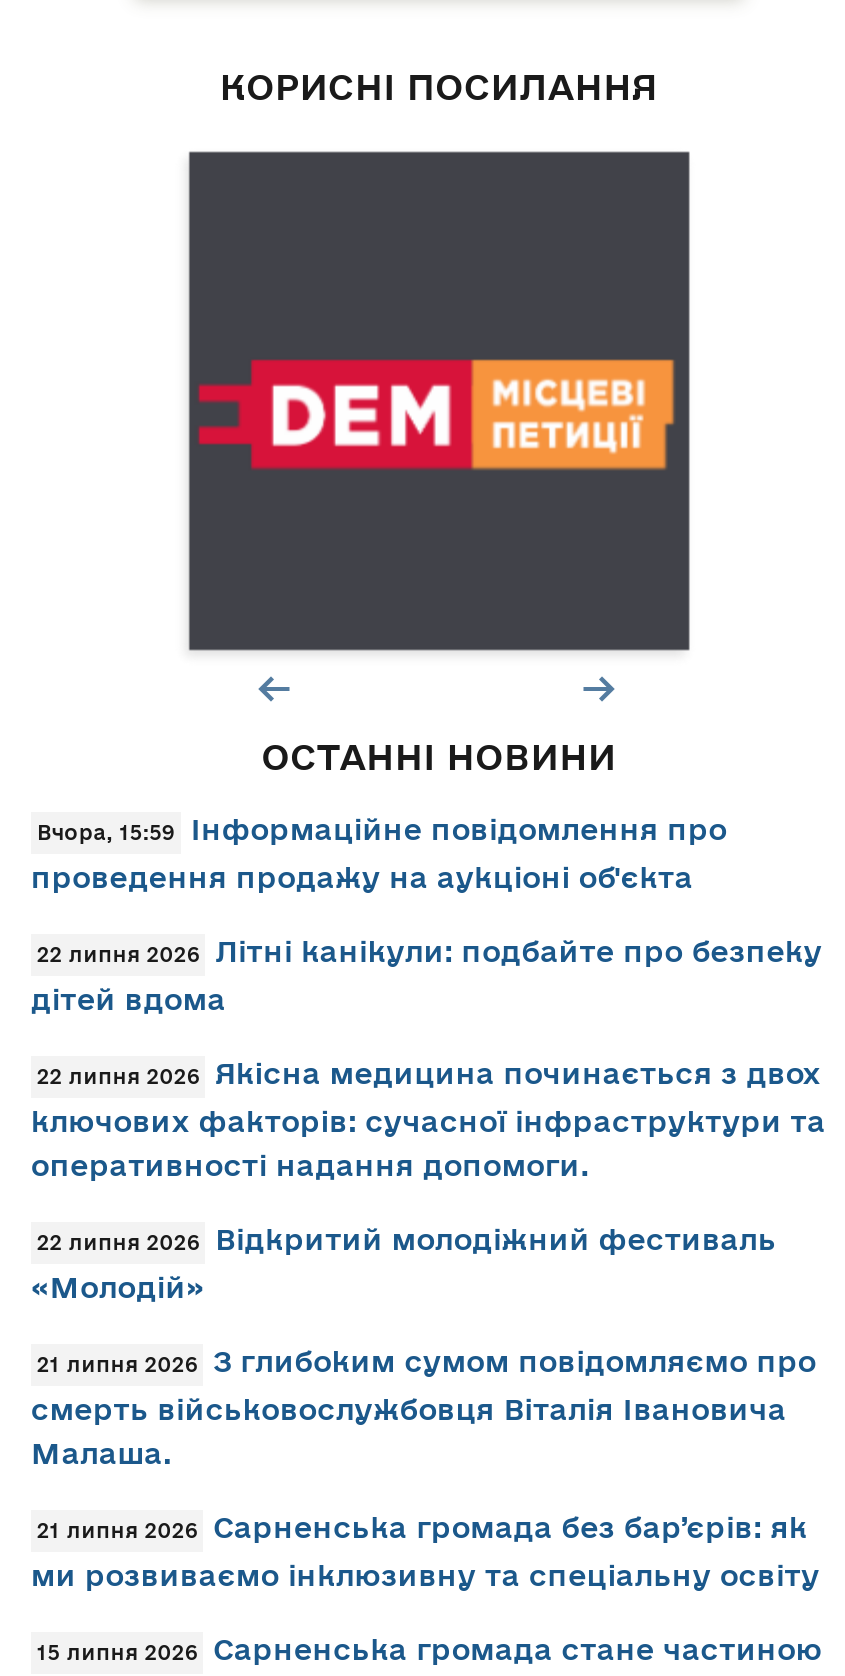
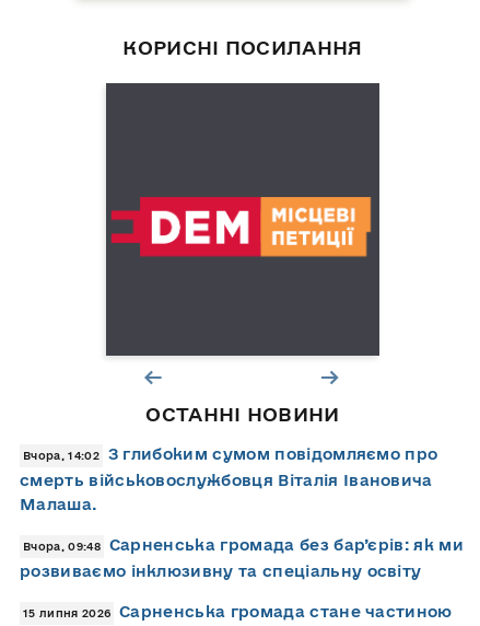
[31,812,826,1376] Вчора, 15:59 | Інформаційне повідомлення про | проведення продажу на аукціоні об'єкта | 22 липня 2026 | Літні канікули: подбайте про безпеку | дітей вдома | 22 липня 2026 | Якісна медицина починається з двох | ключових факторів: сучасної інфраструктури та | оперативності надання допомоги. | 22 липня 2026 | Відкритий молодіжний фестиваль | «Молодій» | 21 липня 2026 -> [23,449,99,462] Вчора, 14:02
[31,1510,820,1592] 21 липня 2026 | Сарненська громада без бар’єрів: як | ми розвиваємо інклюзивну та спеціальну освіту -> [20,535,464,580] Вчора, 09:48 | Сарненська громада без бар’єрів: як ми | розвиваємо інклюзивну та спеціальну освіту

